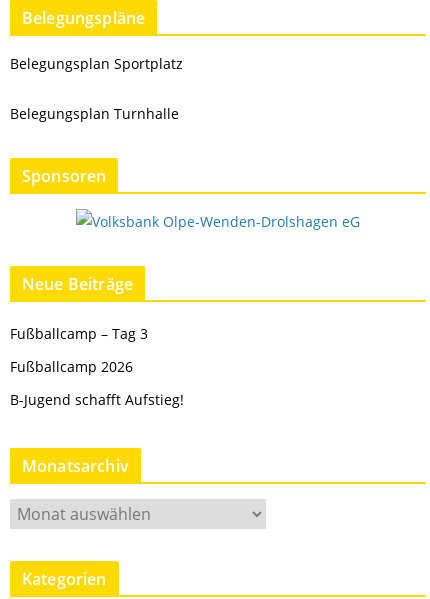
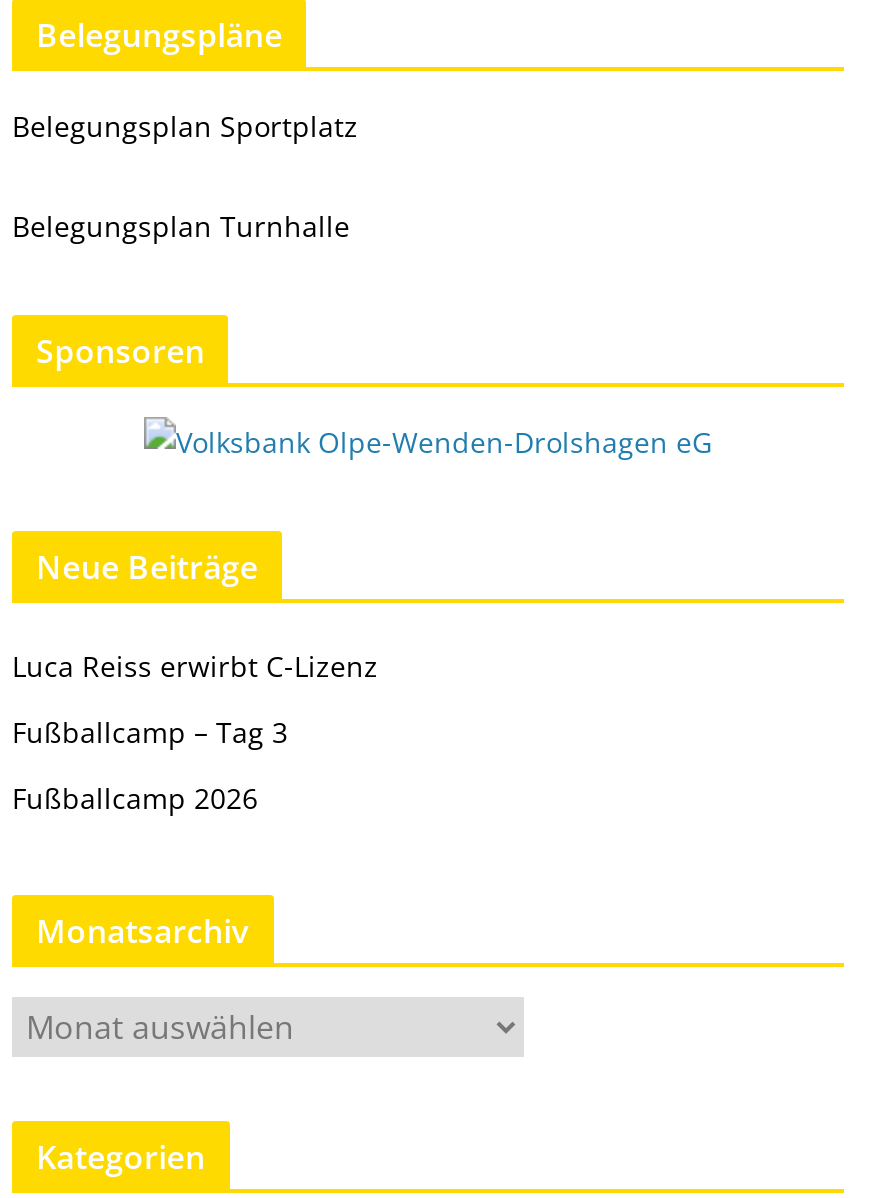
none -> [12,648,378,686] Luca Reiss erwirbt C-Lizenz
moved [10,324,148,376] -> [12,714,288,818]: Fußballcamp – Tag 3 | Fußballcamp 2026
[10,390,184,409] B-Jugend schafft Aufstieg! -> none

